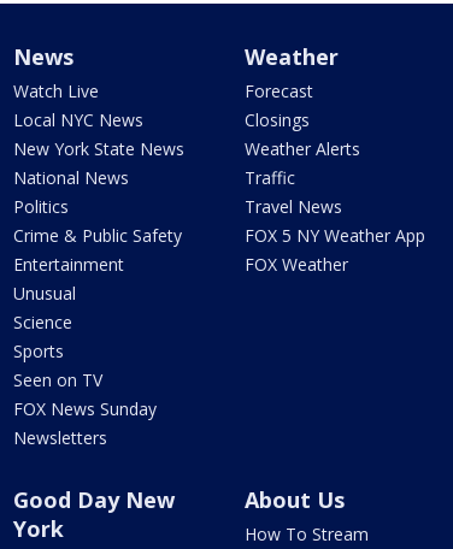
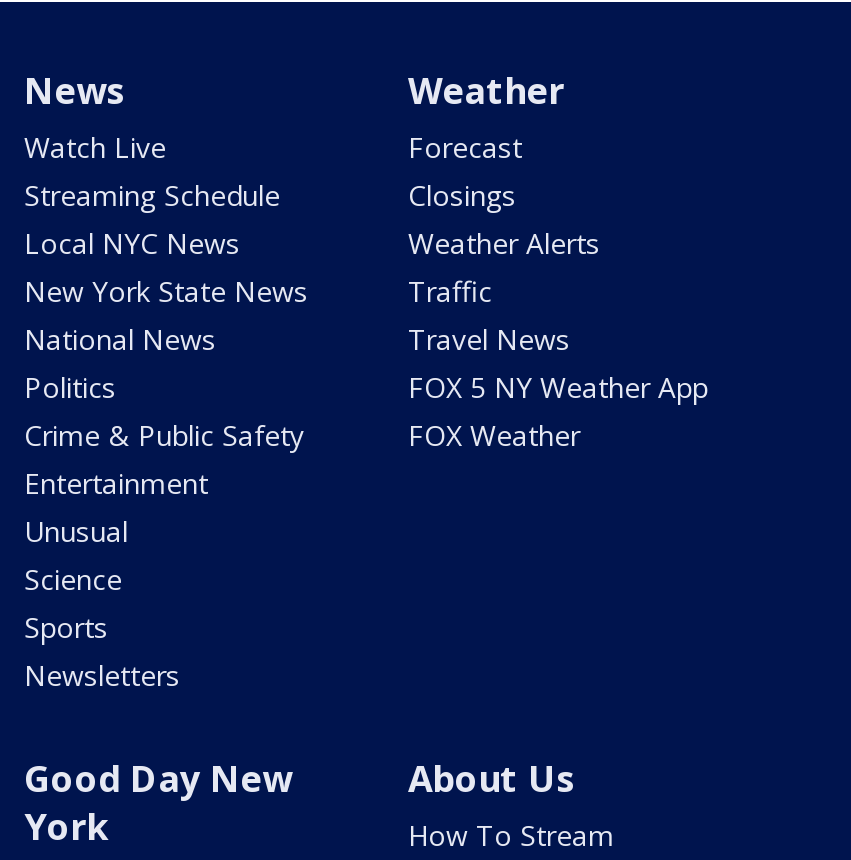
moved [13,109,184,363] -> [24,224,308,646]: Local NYC News | New York State News | National News | ... | Science | Sports
none -> [24,176,280,214] Streaming Schedule
[13,369,157,420] Seen on TV | FOX News Sunday -> none

